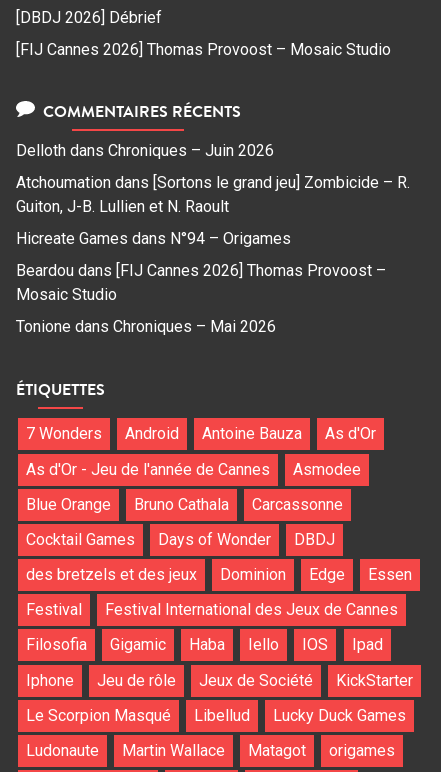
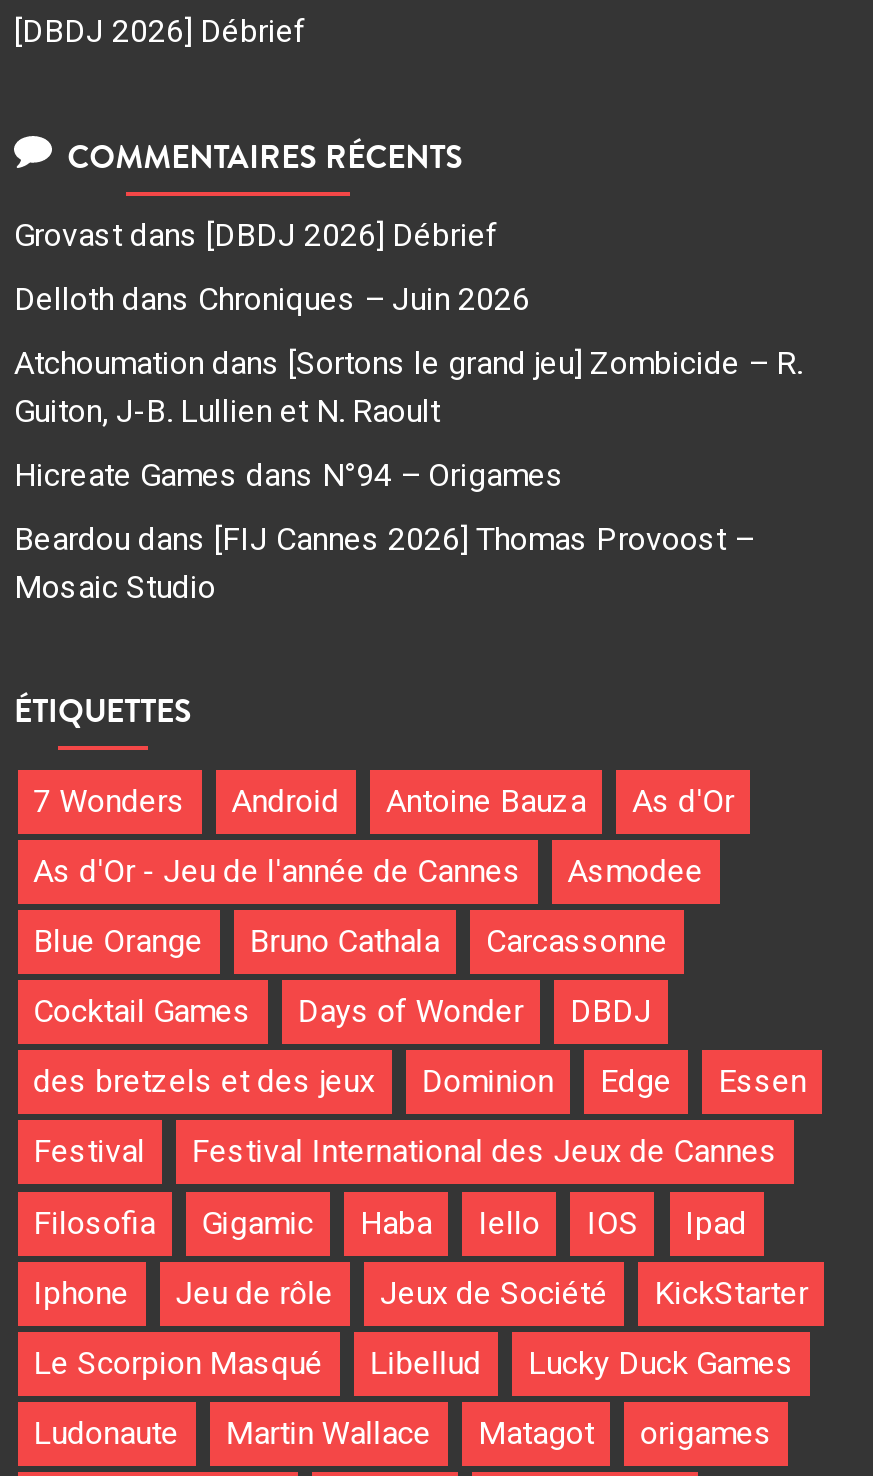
[16,40,391,59] [FIJ Cannes 2026] Thomas Provoost – Mosaic Studio -> none
none -> [14,215,498,253] Grovast dans [DBDJ 2026] Débrief
[16,317,276,336] Tonione dans Chroniques – Mai 2026 -> none

